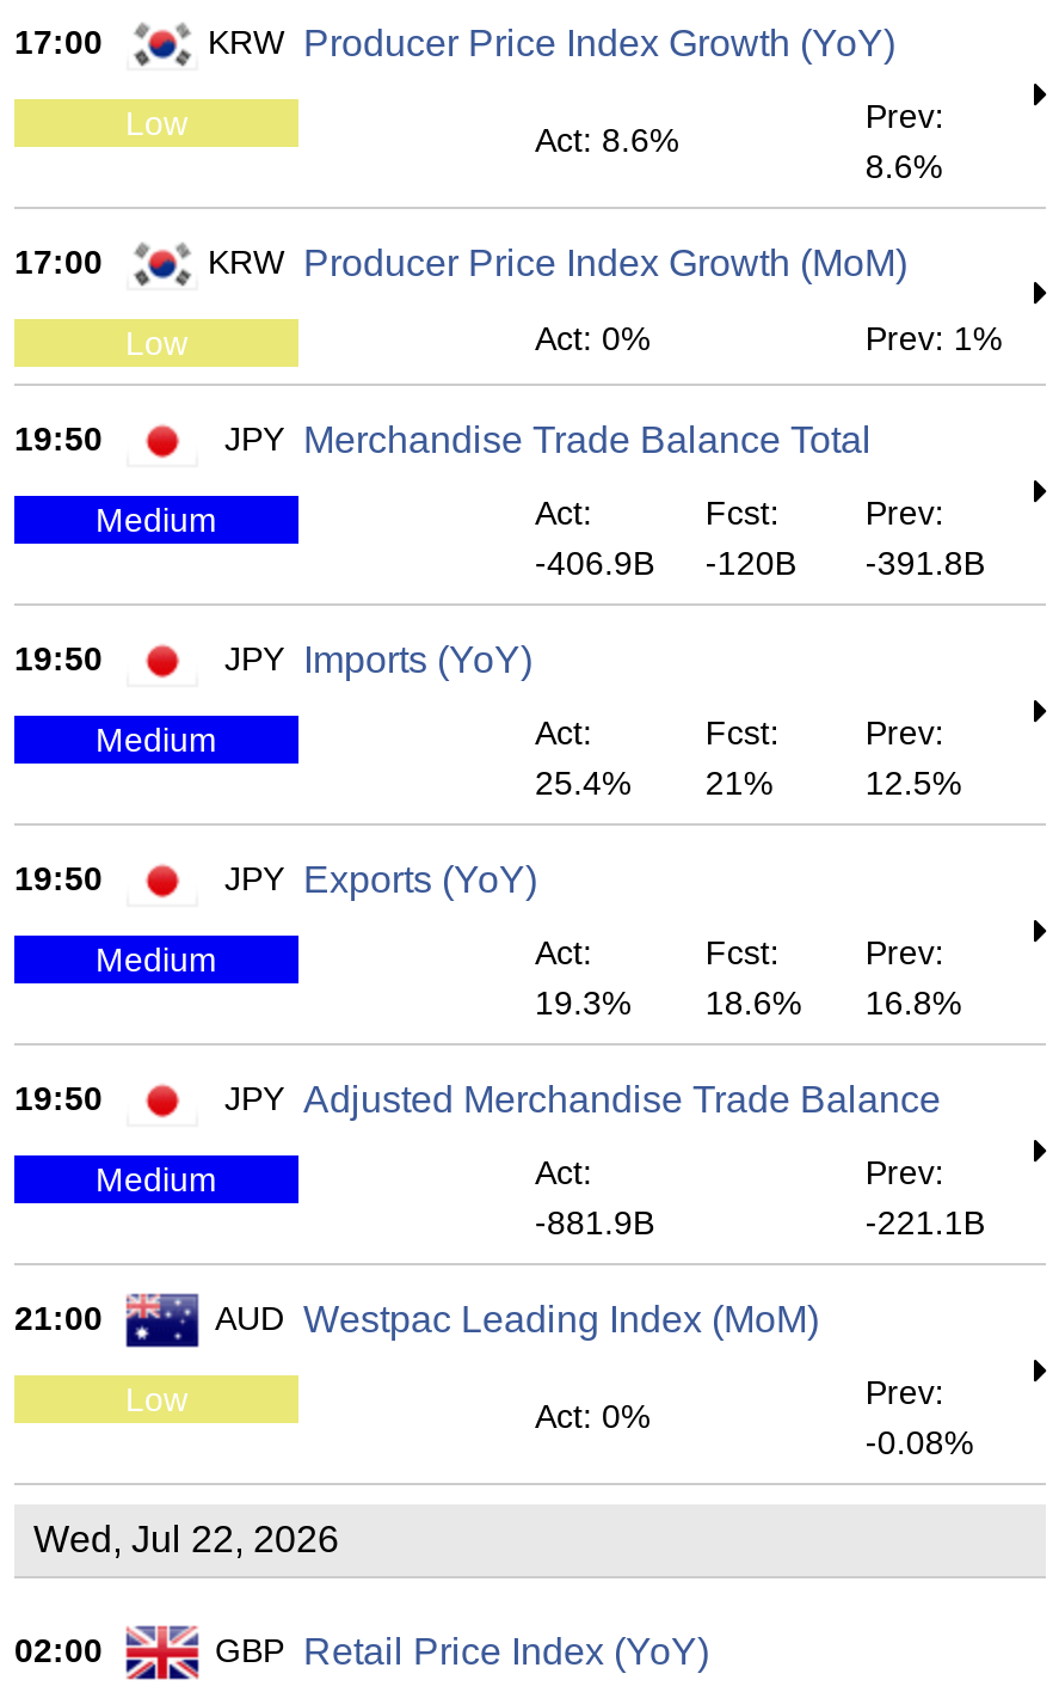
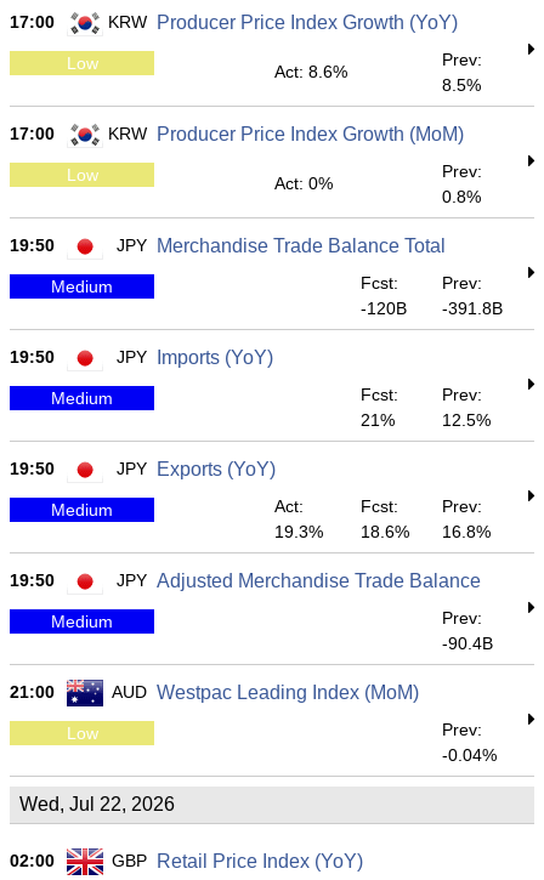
[865,147,942,185] 8.6% -> [442,75,481,95] 8.5%
[865,319,1001,357] Prev: 1% -> [442,161,483,206] Prev: | 0.8%
[535,493,654,582] Act: | -406.9B -> none
[535,713,630,802] Act: | 25.4% -> none
[535,1153,654,1241] Act: | -881.9B -> none
[865,1203,985,1241] -221.1B -> [442,634,493,653] -90.4B
[535,1397,649,1435] Act: 0% -> none
[865,1423,973,1461] -0.08% -> [442,745,497,765] -0.04%

